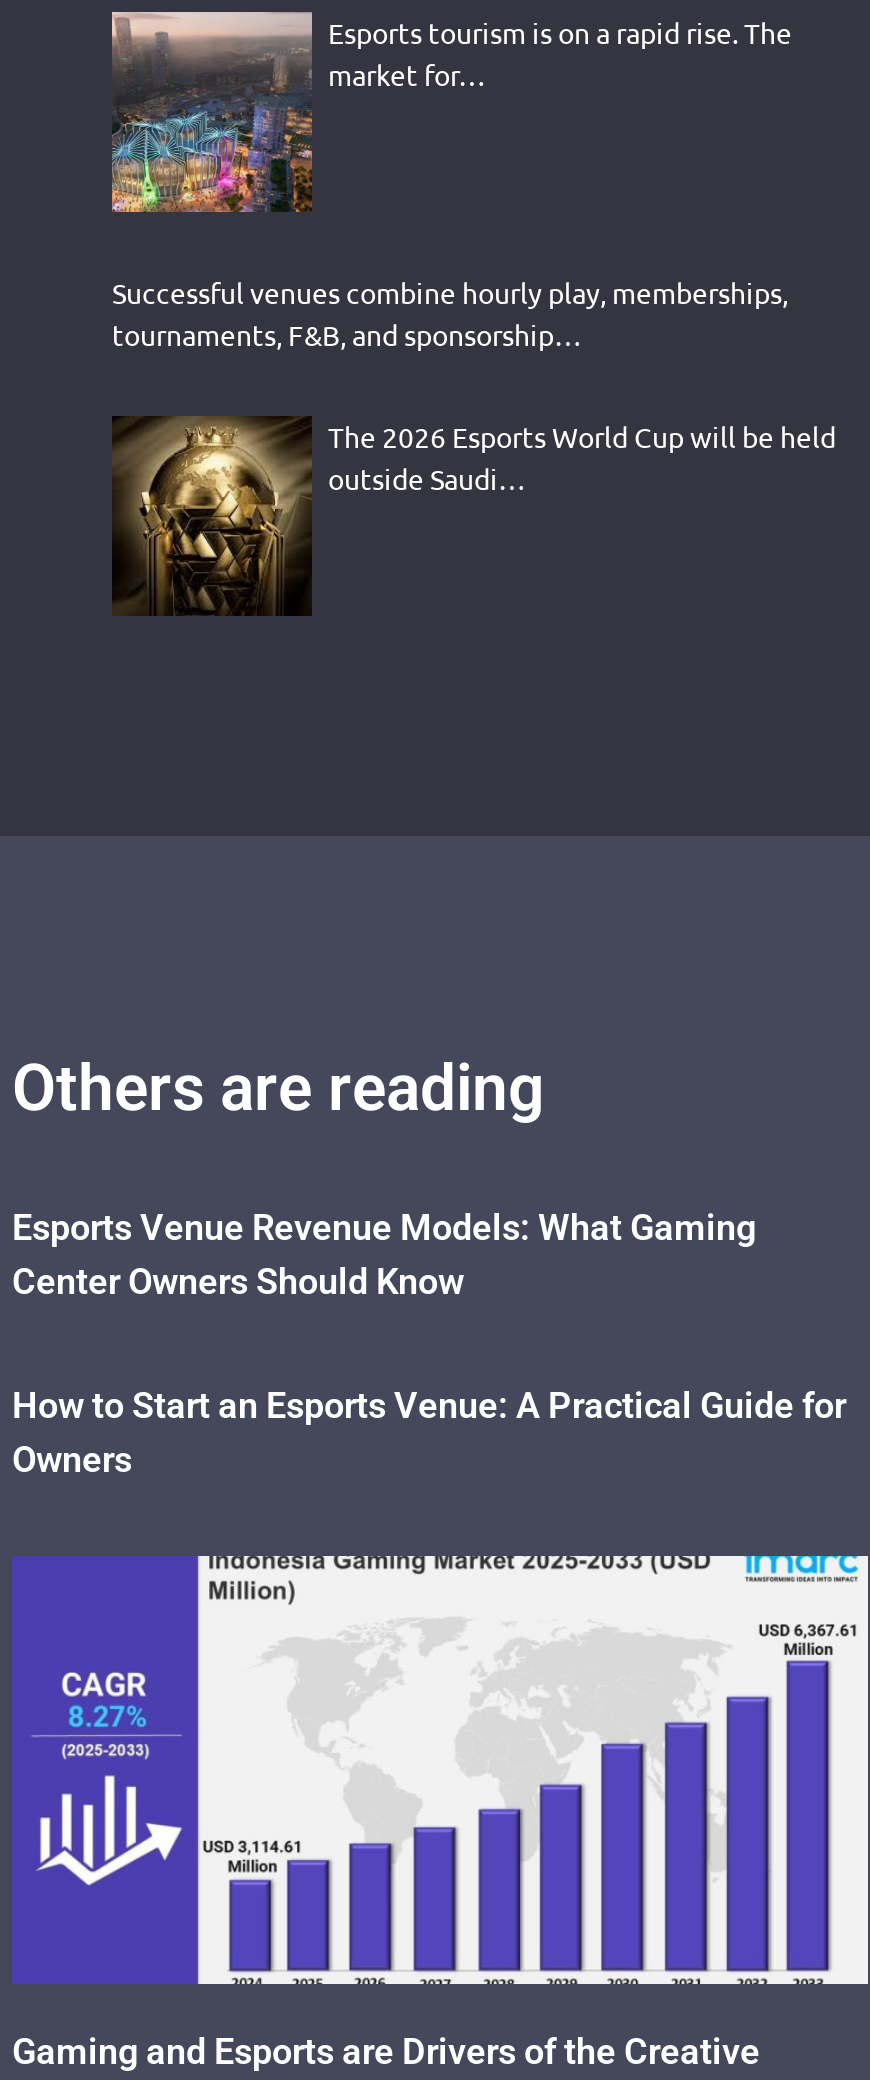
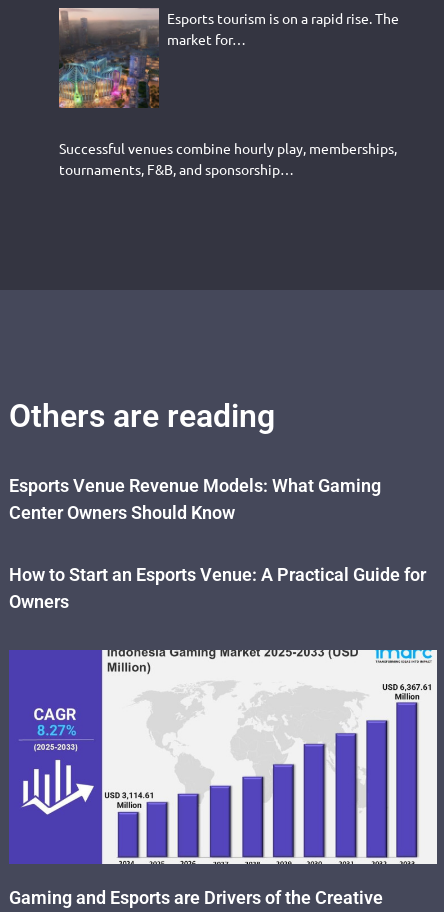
[112,416,836,616] [image] | The 2026 Esports World Cup will be held | outside Saudi… -> none

